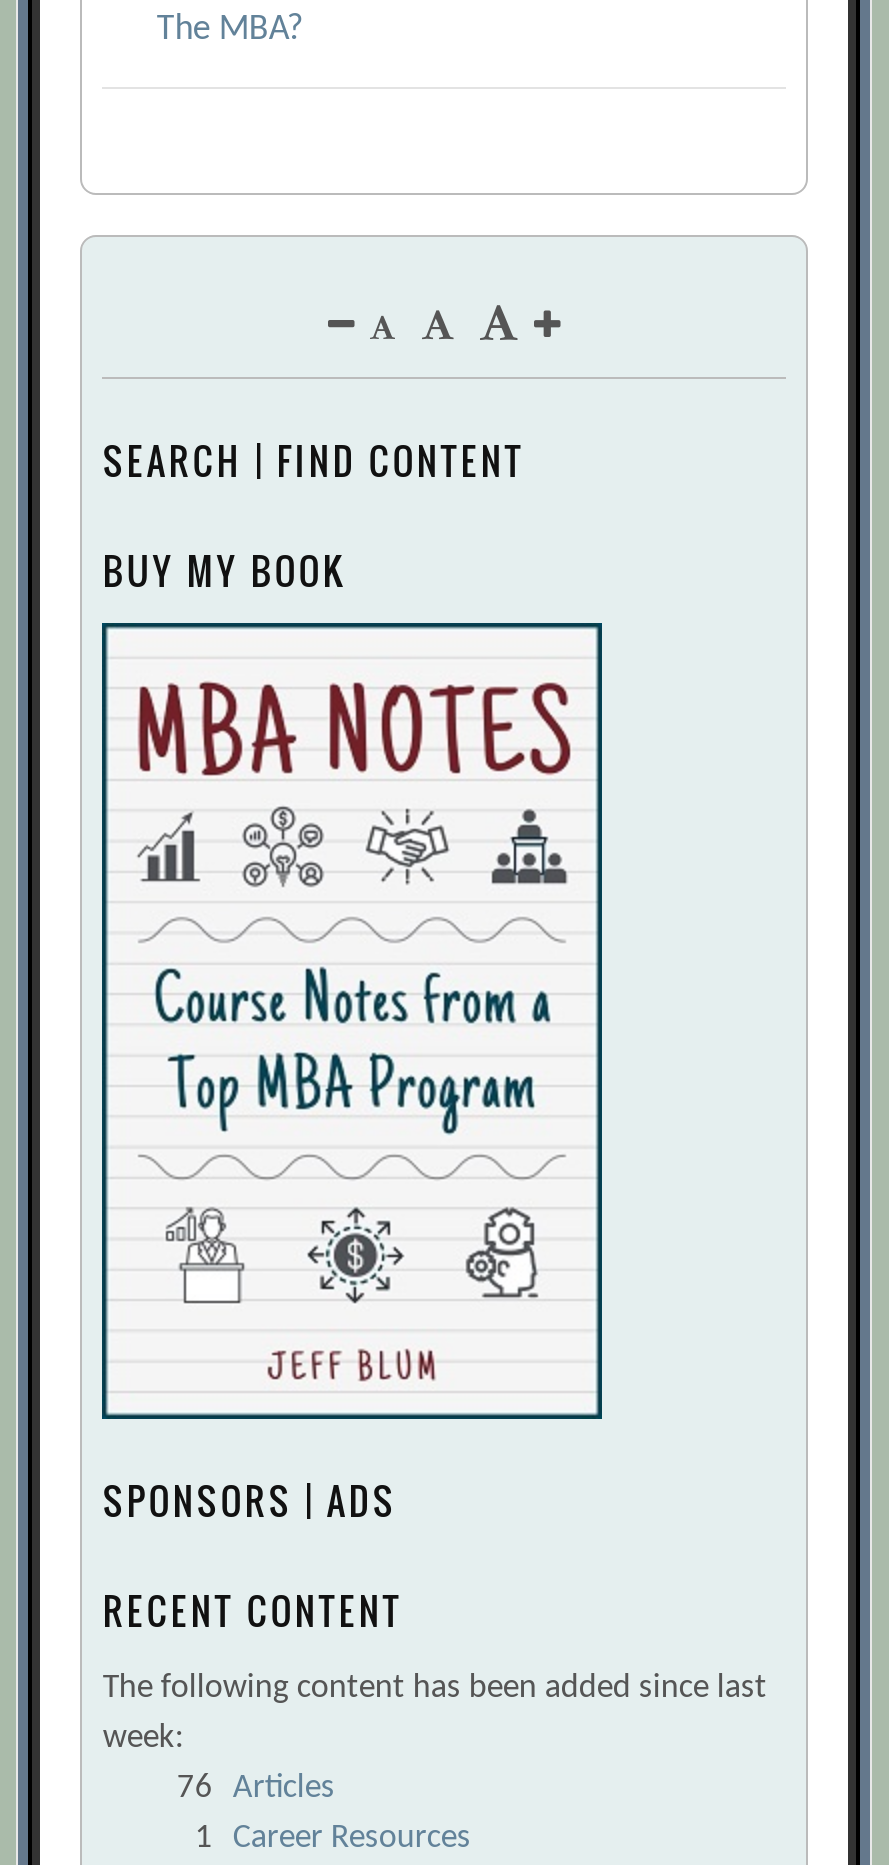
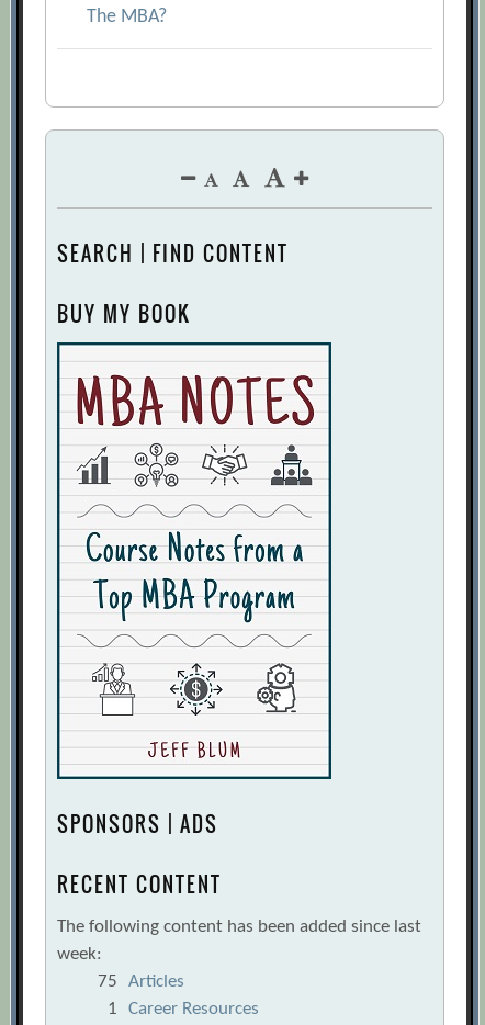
[177,1770,335,1804] 76 Articles -> [98,972,185,991] 75 Articles

